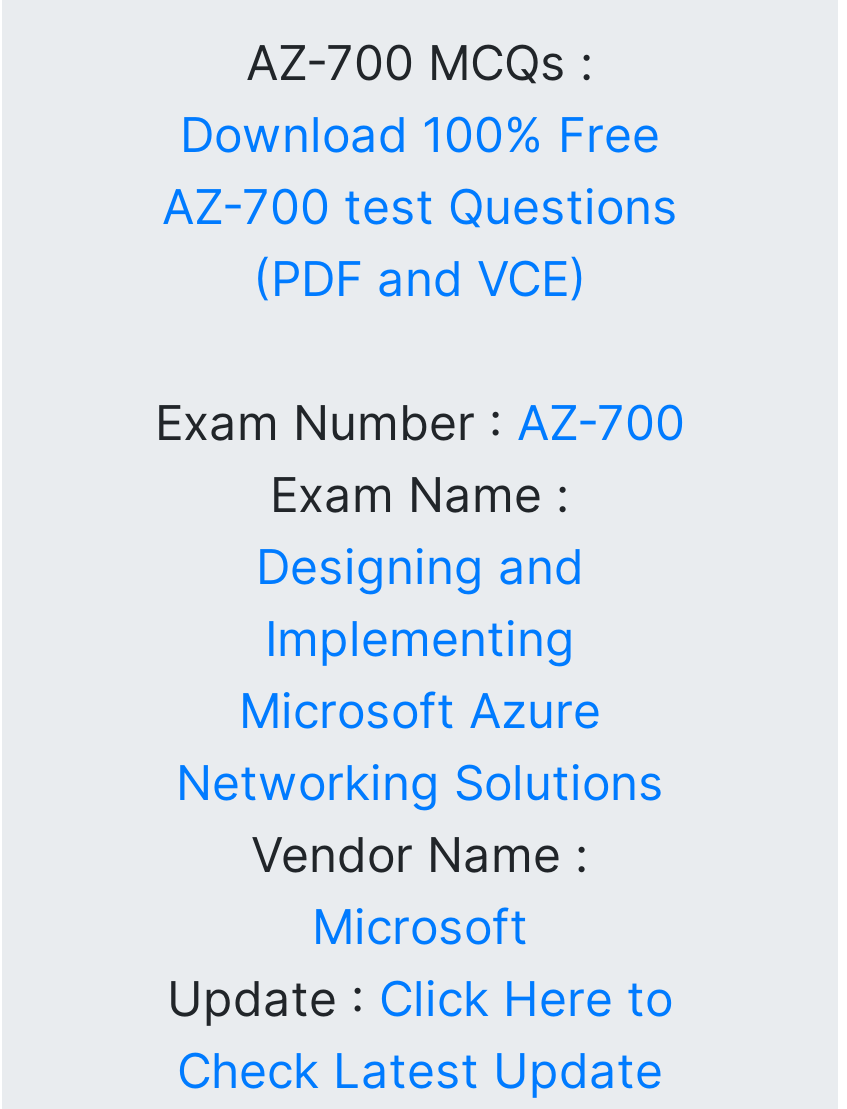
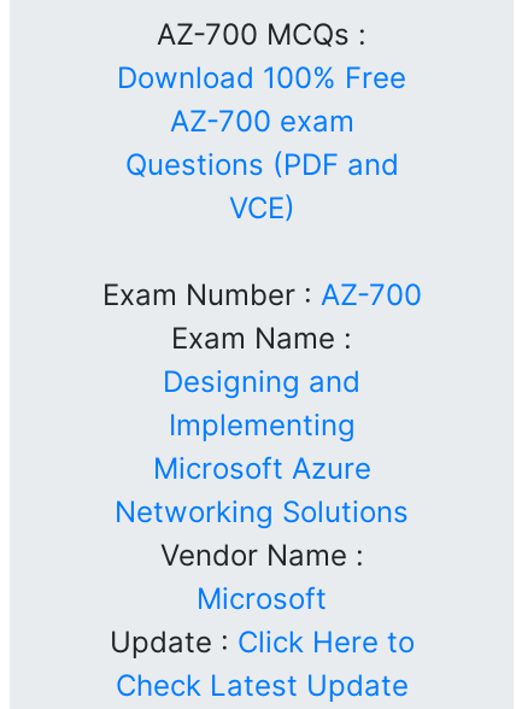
[162,177,678,307] AZ-700 test Questions | (PDF and VCE) -> [125,103,398,225] AZ-700 exam | Questions (PDF and | VCE)

